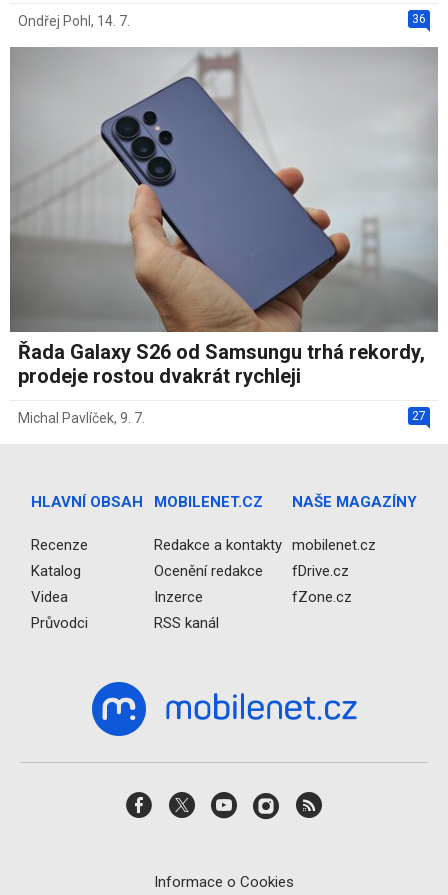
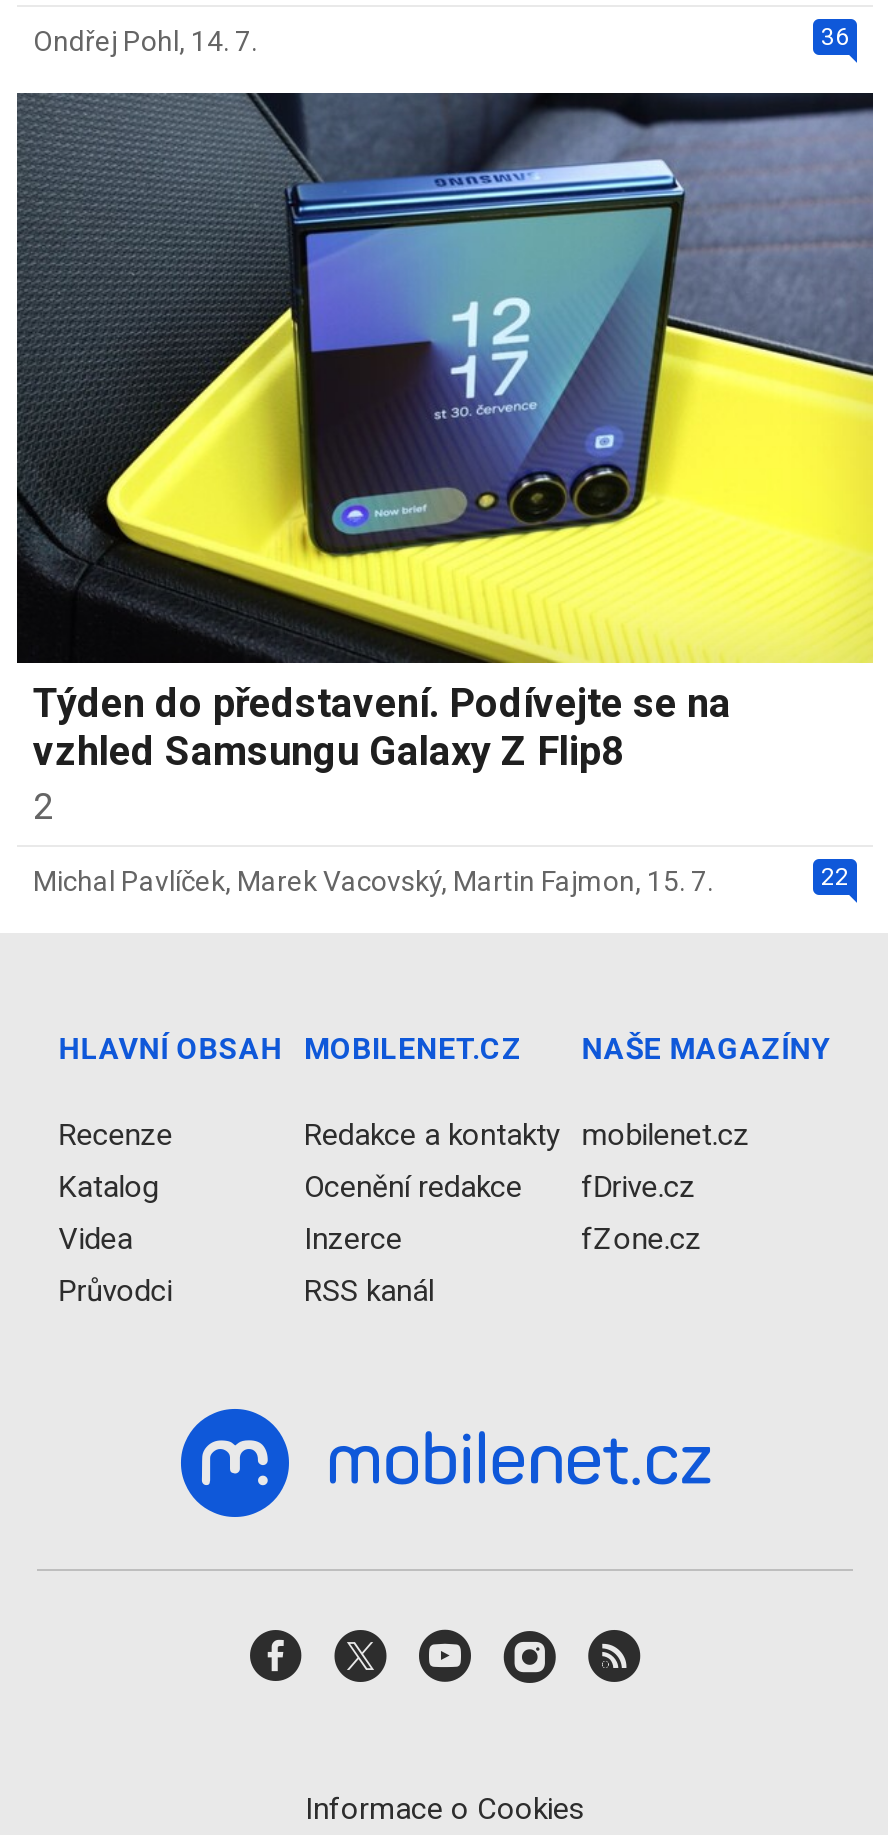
[9,47,439,388] [image] | Řada Galaxy S26 od Samsungu trhá rekordy, | prodeje rostou dvakrát rychleji -> [17,93,875,827] [image] | Týden do představení. Podívejte se na | vzhled Samsungu Galaxy Z Flip8 | 2
[18,409,426,426] 27 | Michal Pavlíček, 9. 7. -> [33,863,849,897] 22 | Michal Pavlíček, Marek Vacovský, Martin Fajmon, 15. 7.

